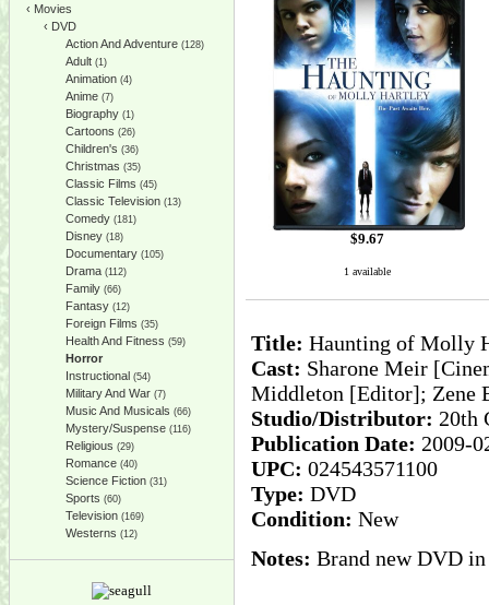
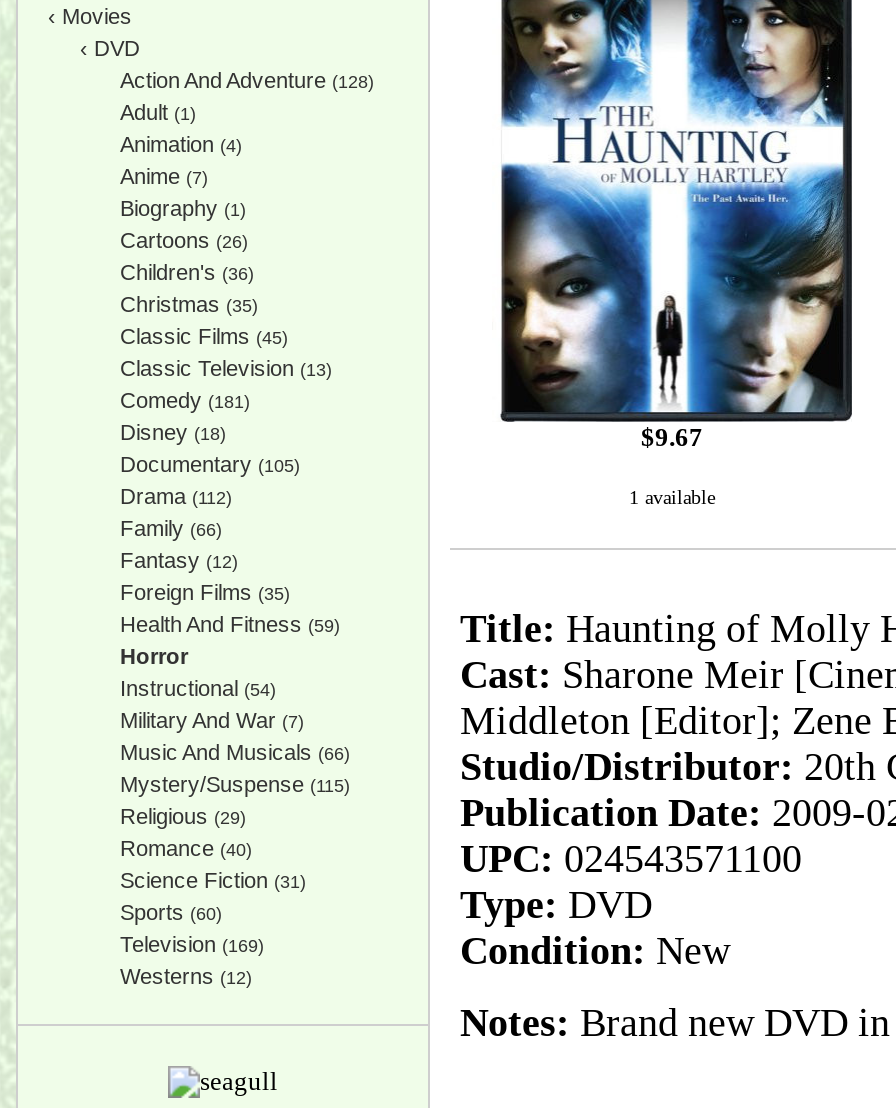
[65,422,191,435] Mystery/Suspense (116) -> [120,772,350,796] Mystery/Suspense (115)

